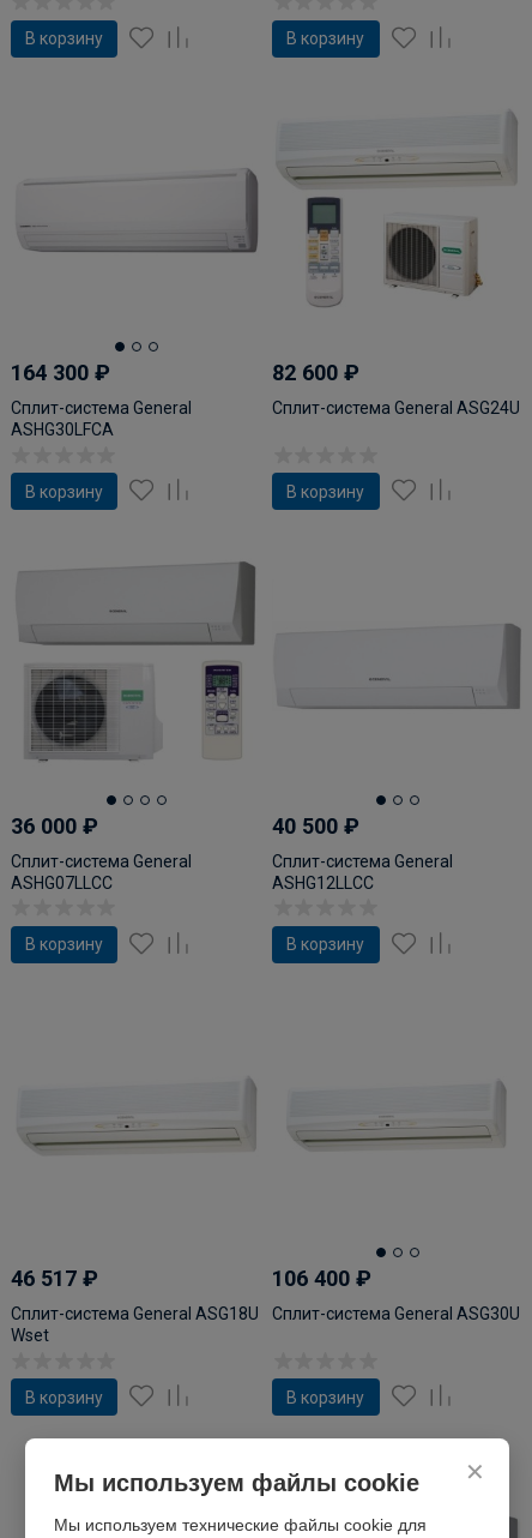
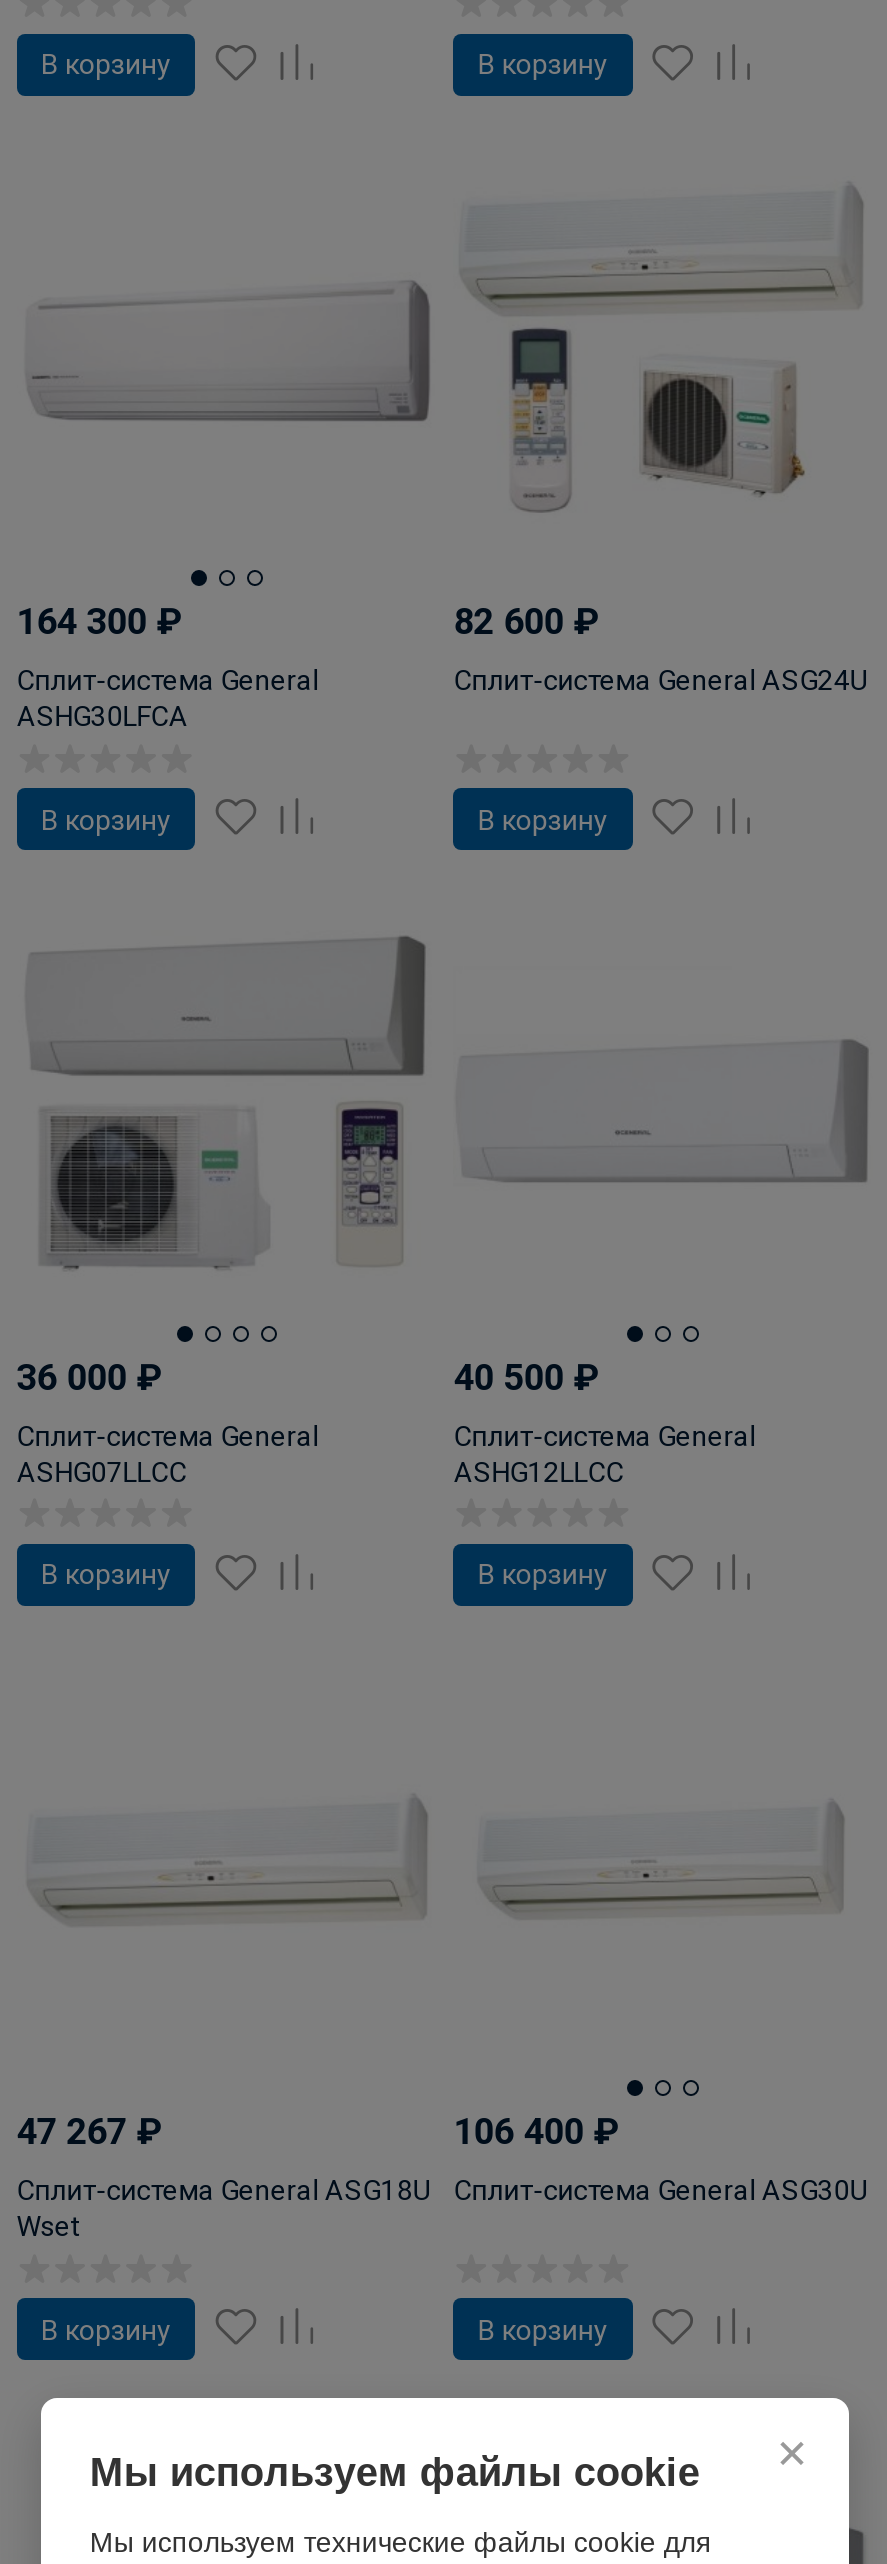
[11,1266,98,1291] 46 517 ₽ -> [17,2110,163,2152] 47 267 ₽

